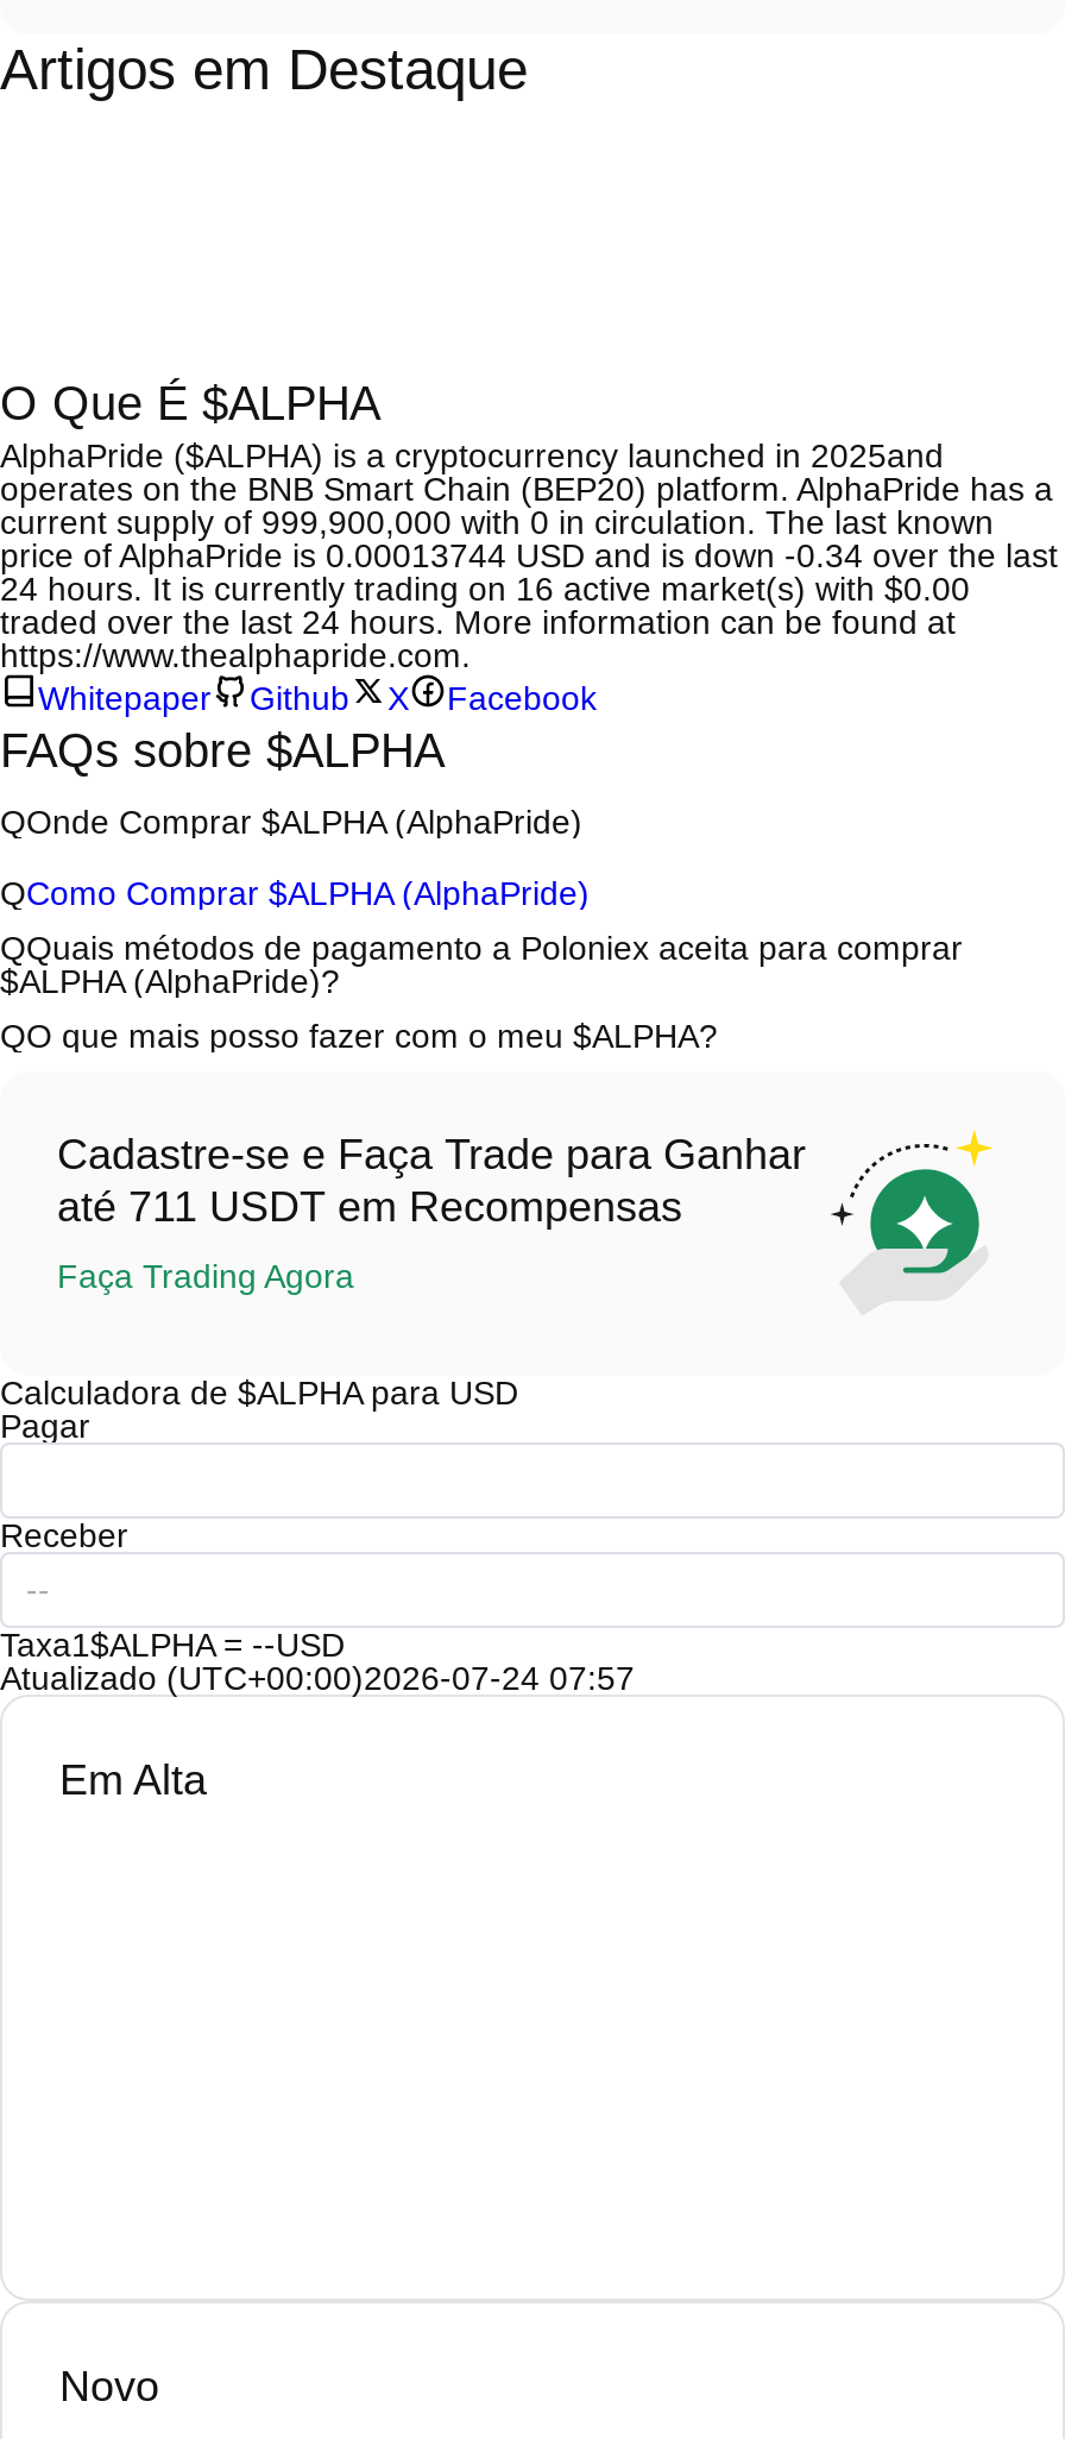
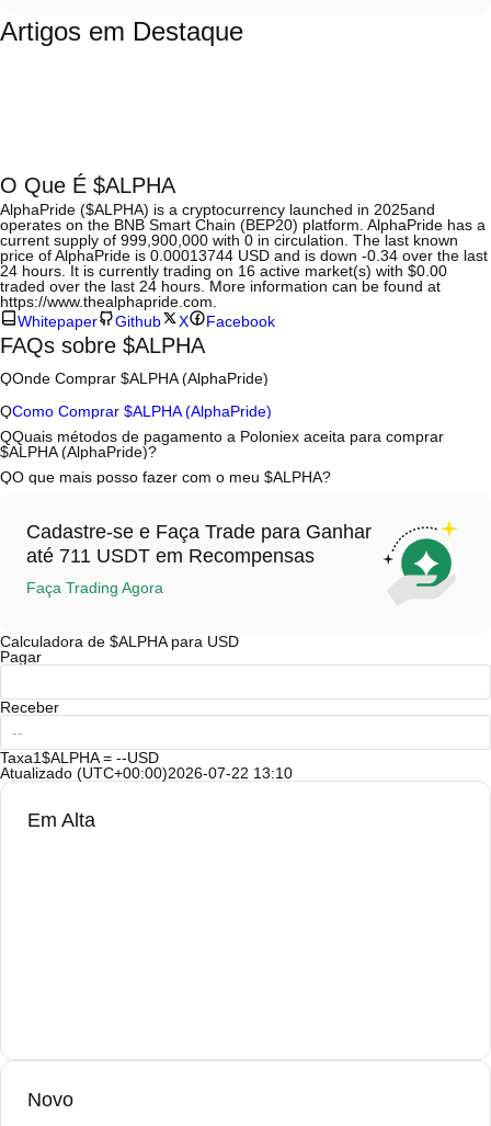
[0,1659,635,1697] Atualizado (UTC+00:00)2026-07-24 07:57 -> [0,764,293,782] Atualizado (UTC+00:00)2026-07-22 13:10

